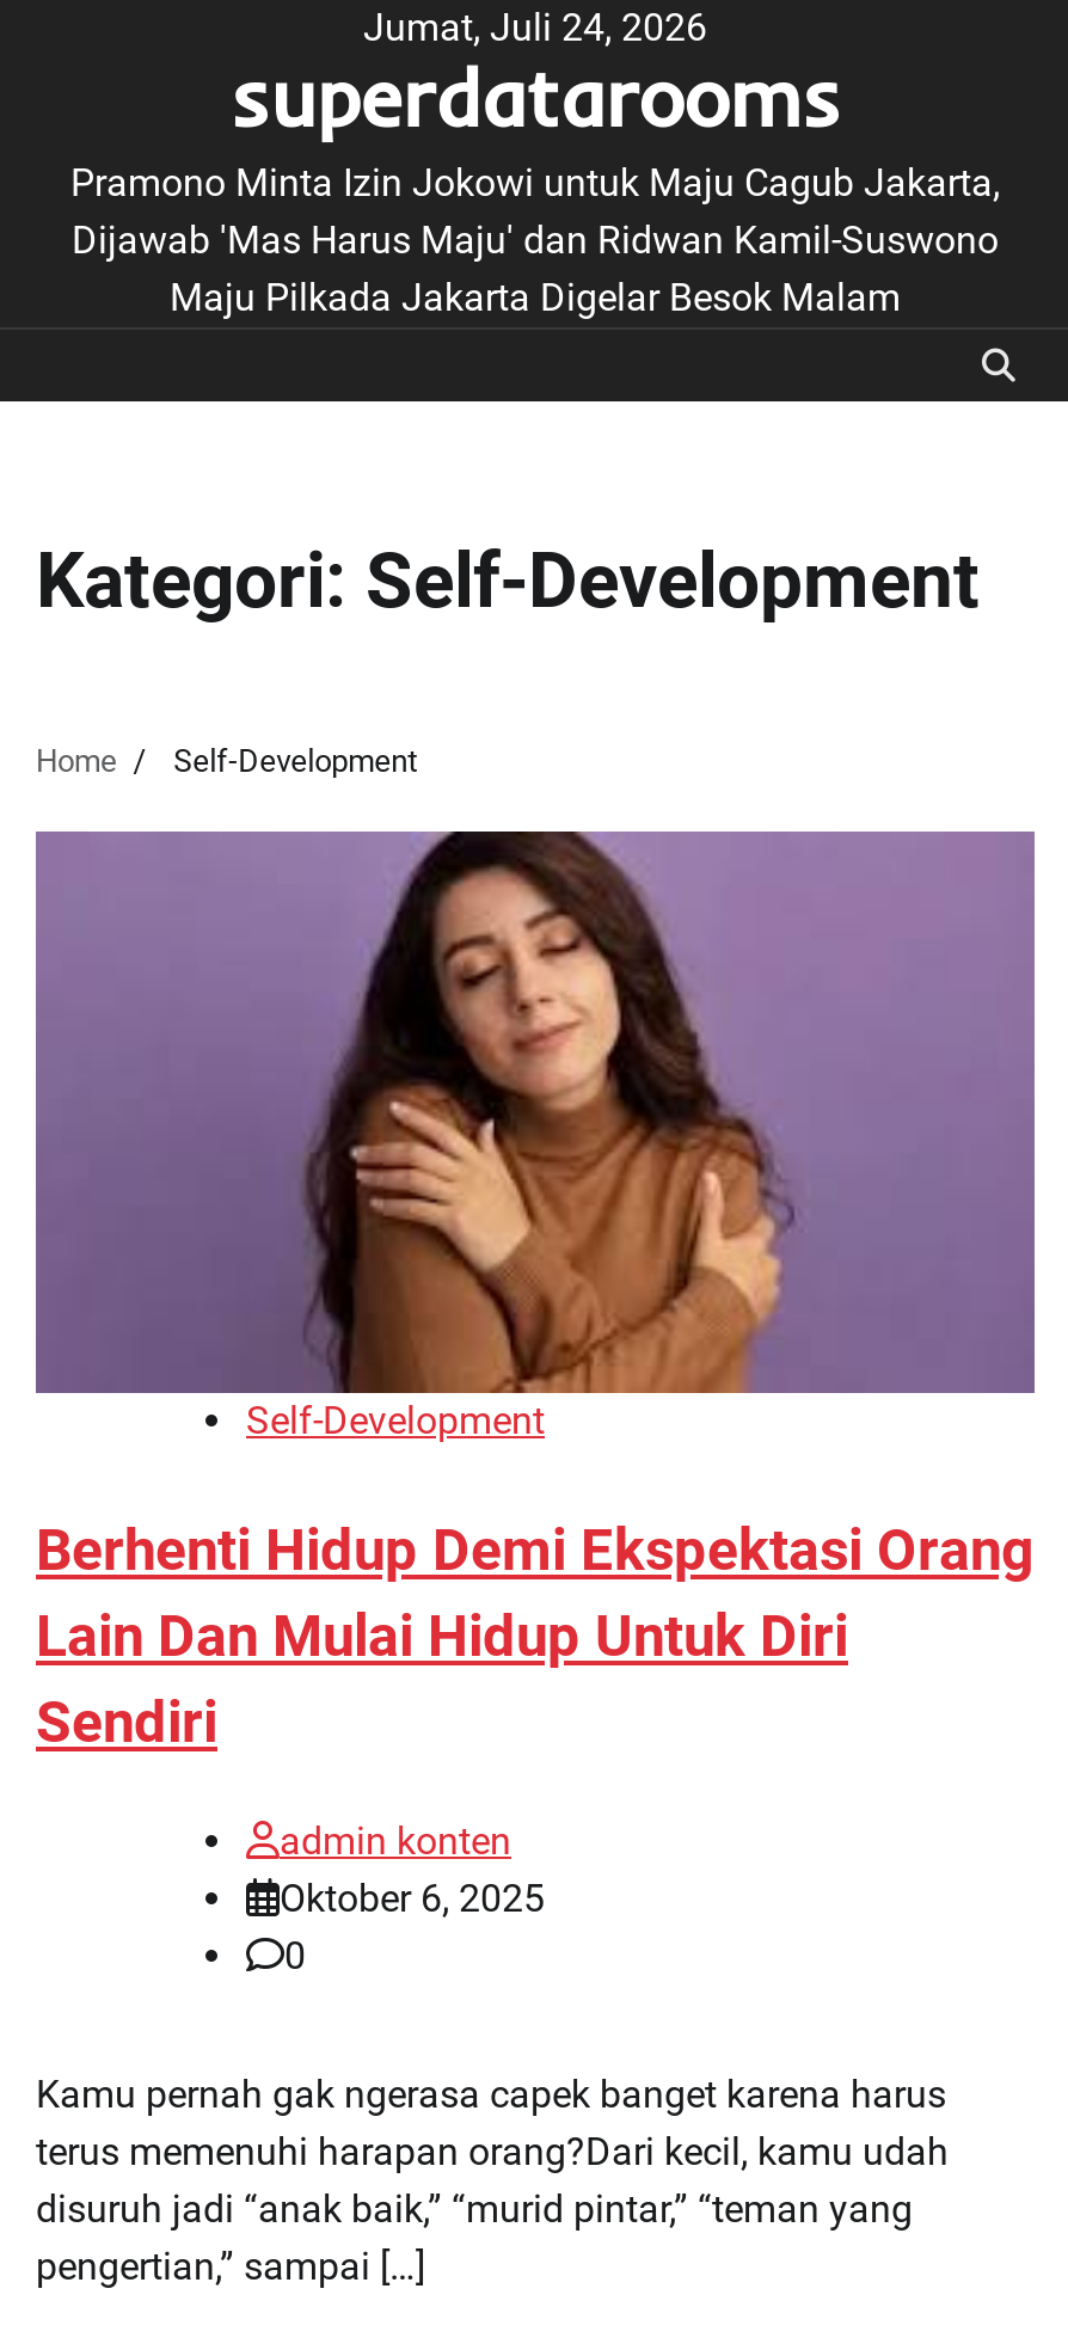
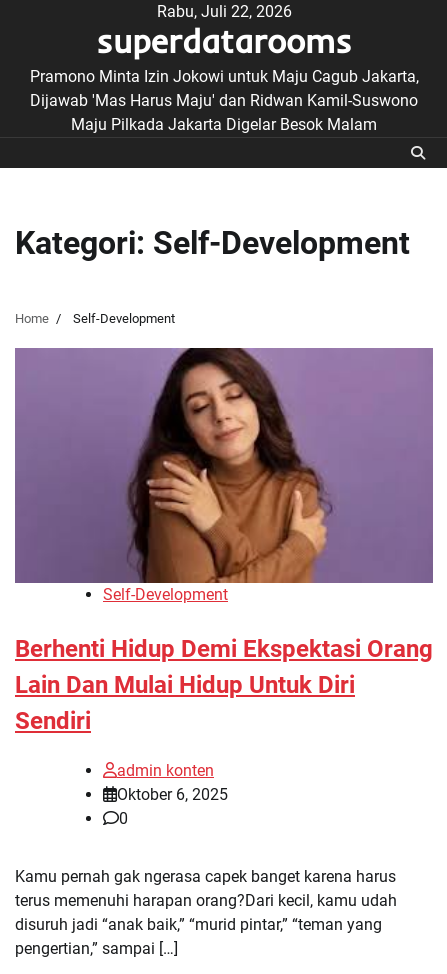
[363,5,707,50] Jumat, Juli 24, 2026 -> [156,2,291,21] Rabu, Juli 22, 2026

